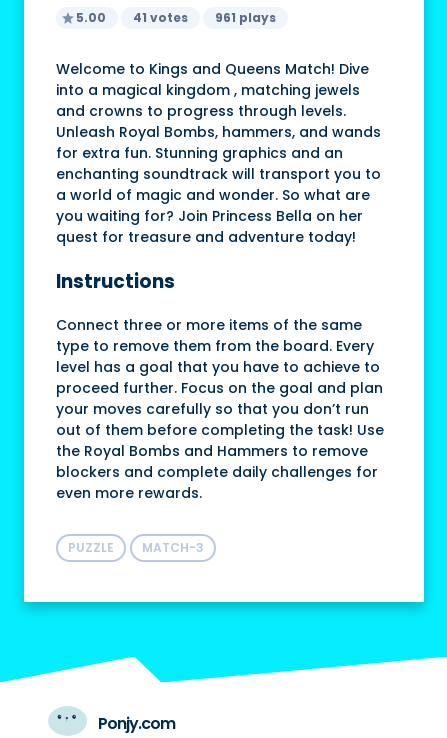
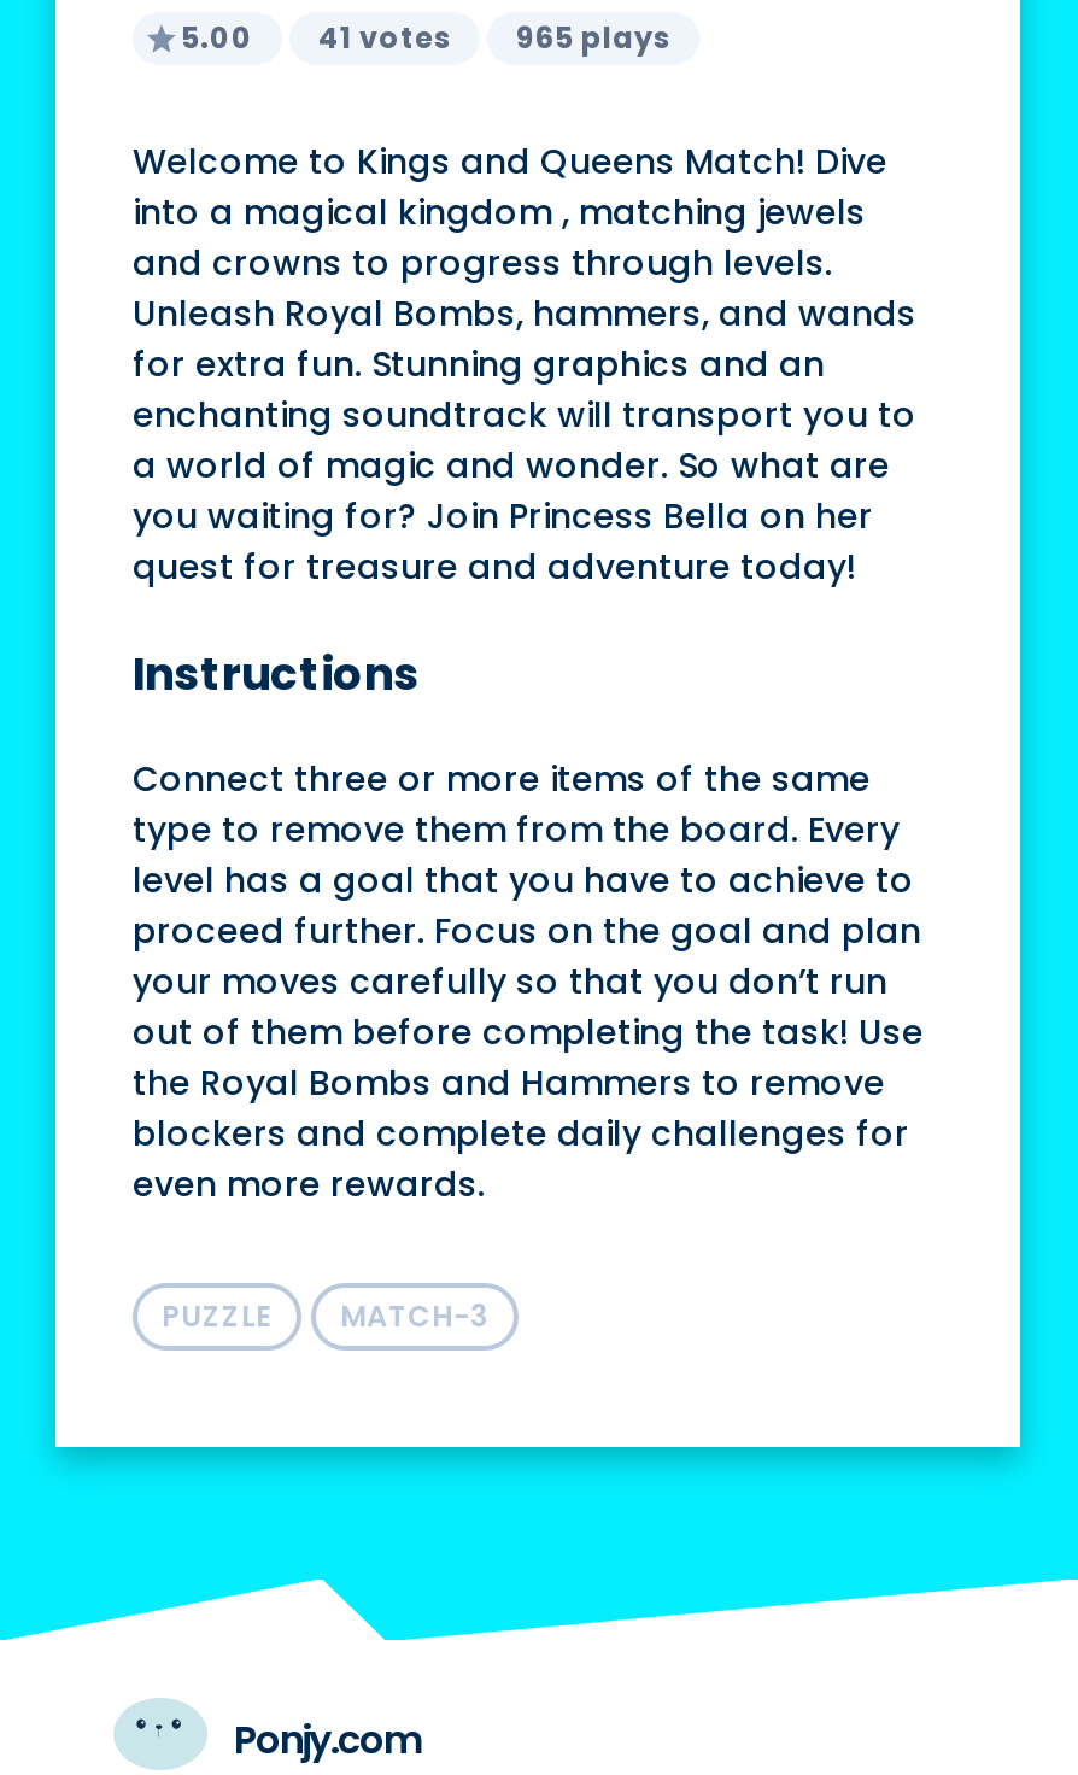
[76,9,276,26] 5.00 41 votes 961 plays -> [181,17,670,58] 5.00 41 votes 965 plays

